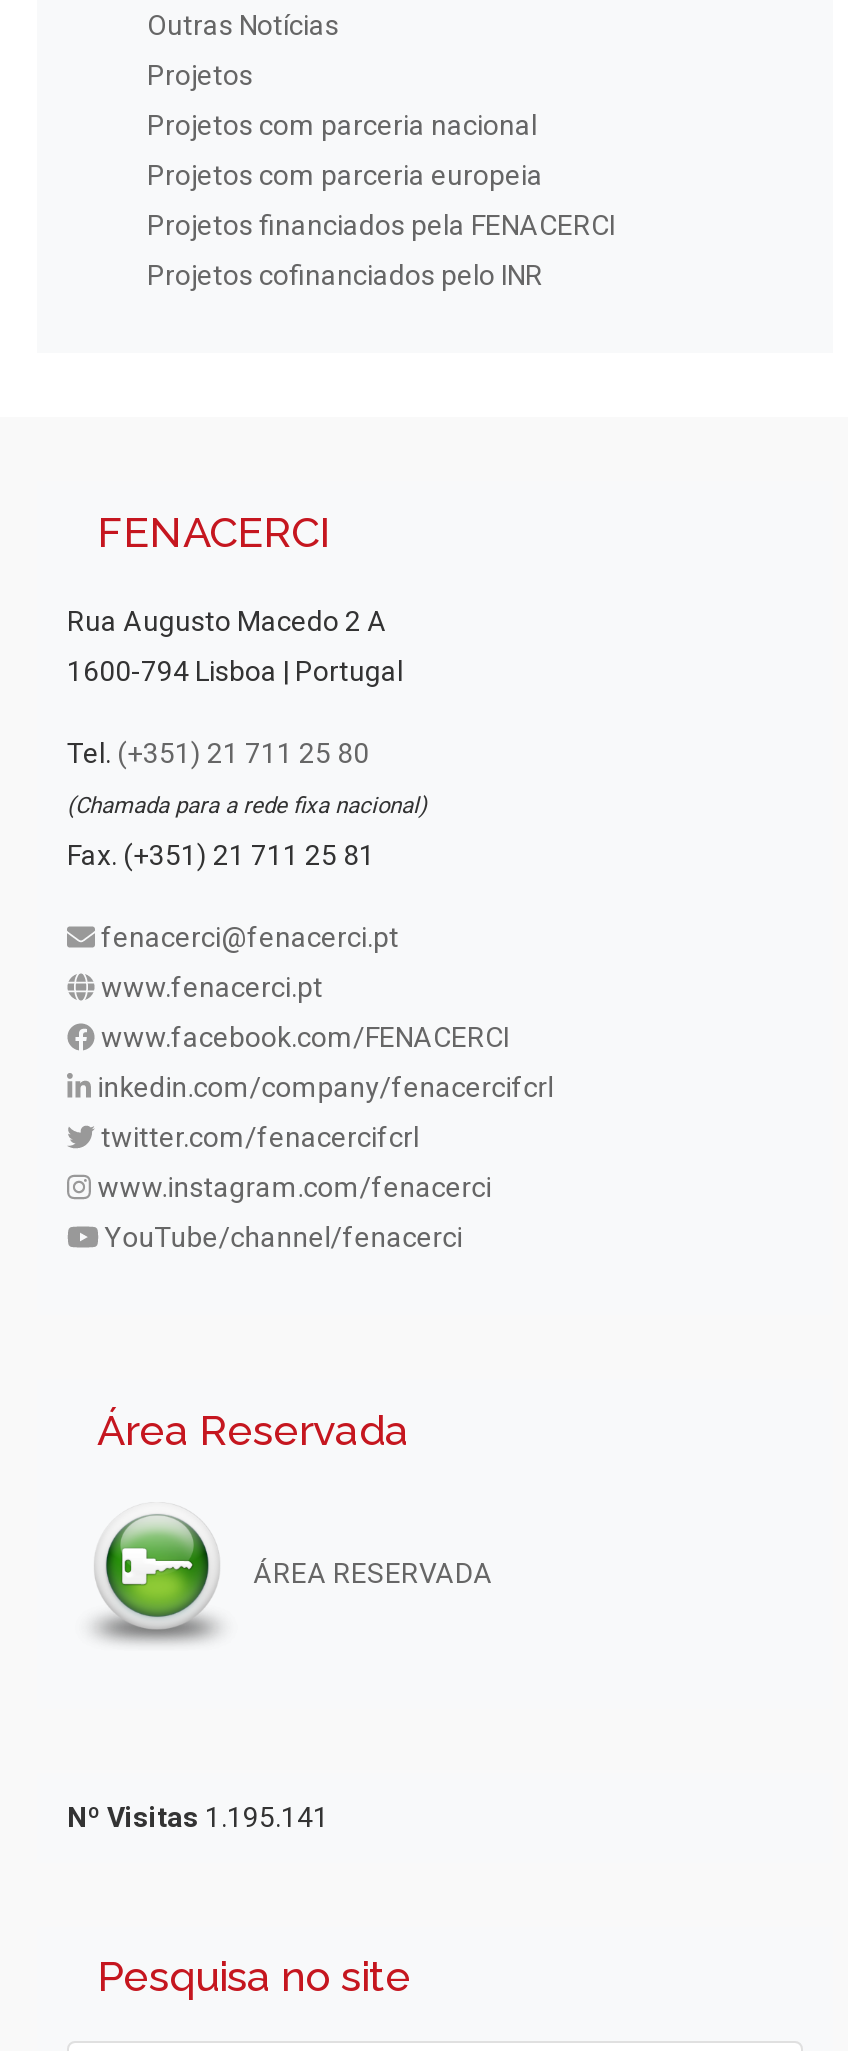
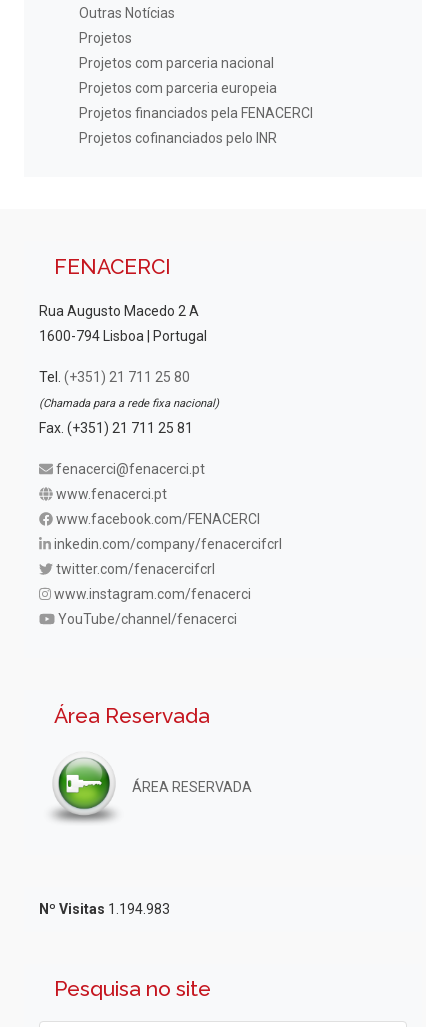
[67,1800,329,1832] Nº Visitas 1.195.141 -> [39,900,170,916] Nº Visitas 1.194.983

